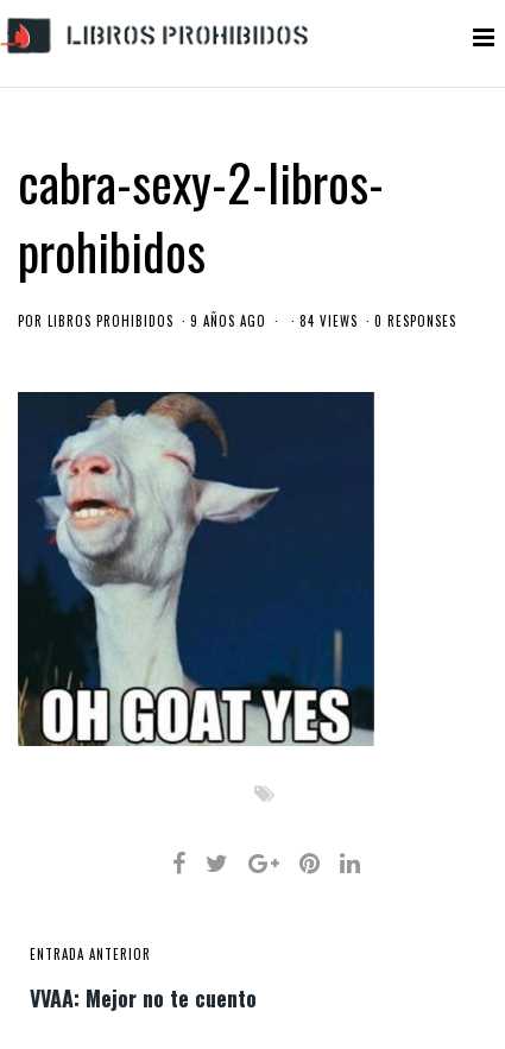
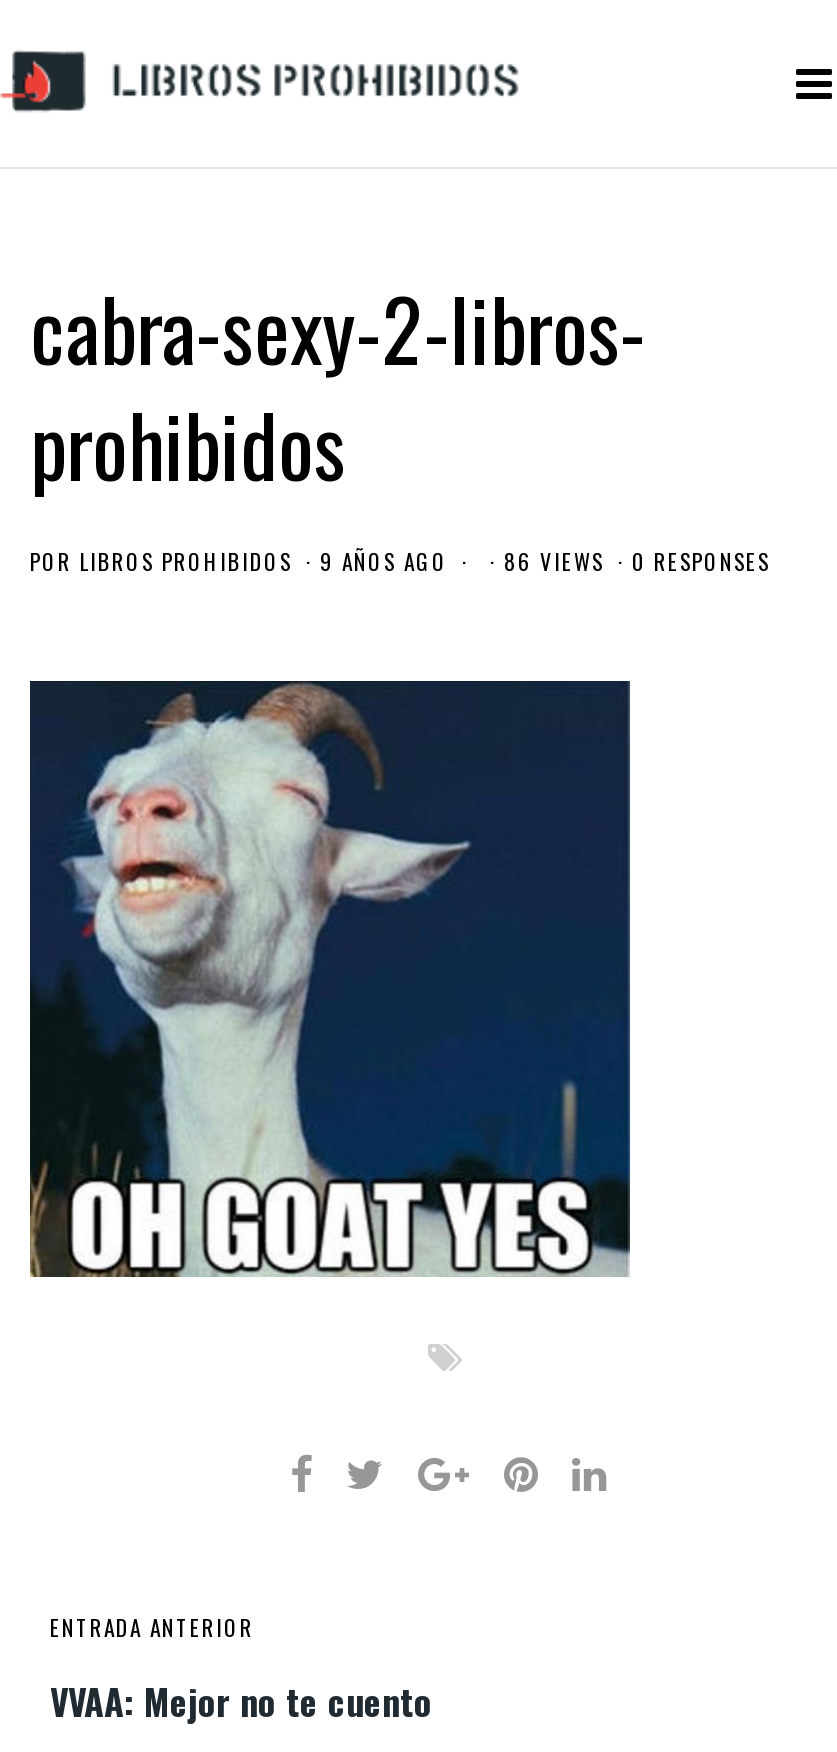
[18,311,456,330] POR LIBROS PROHIBIDOS 9 AÑOS AGO 84 VIEWS 0 RESPONSES -> [30,545,770,577] POR LIBROS PROHIBIDOS 9 AÑOS AGO 86 VIEWS 0 RESPONSES

